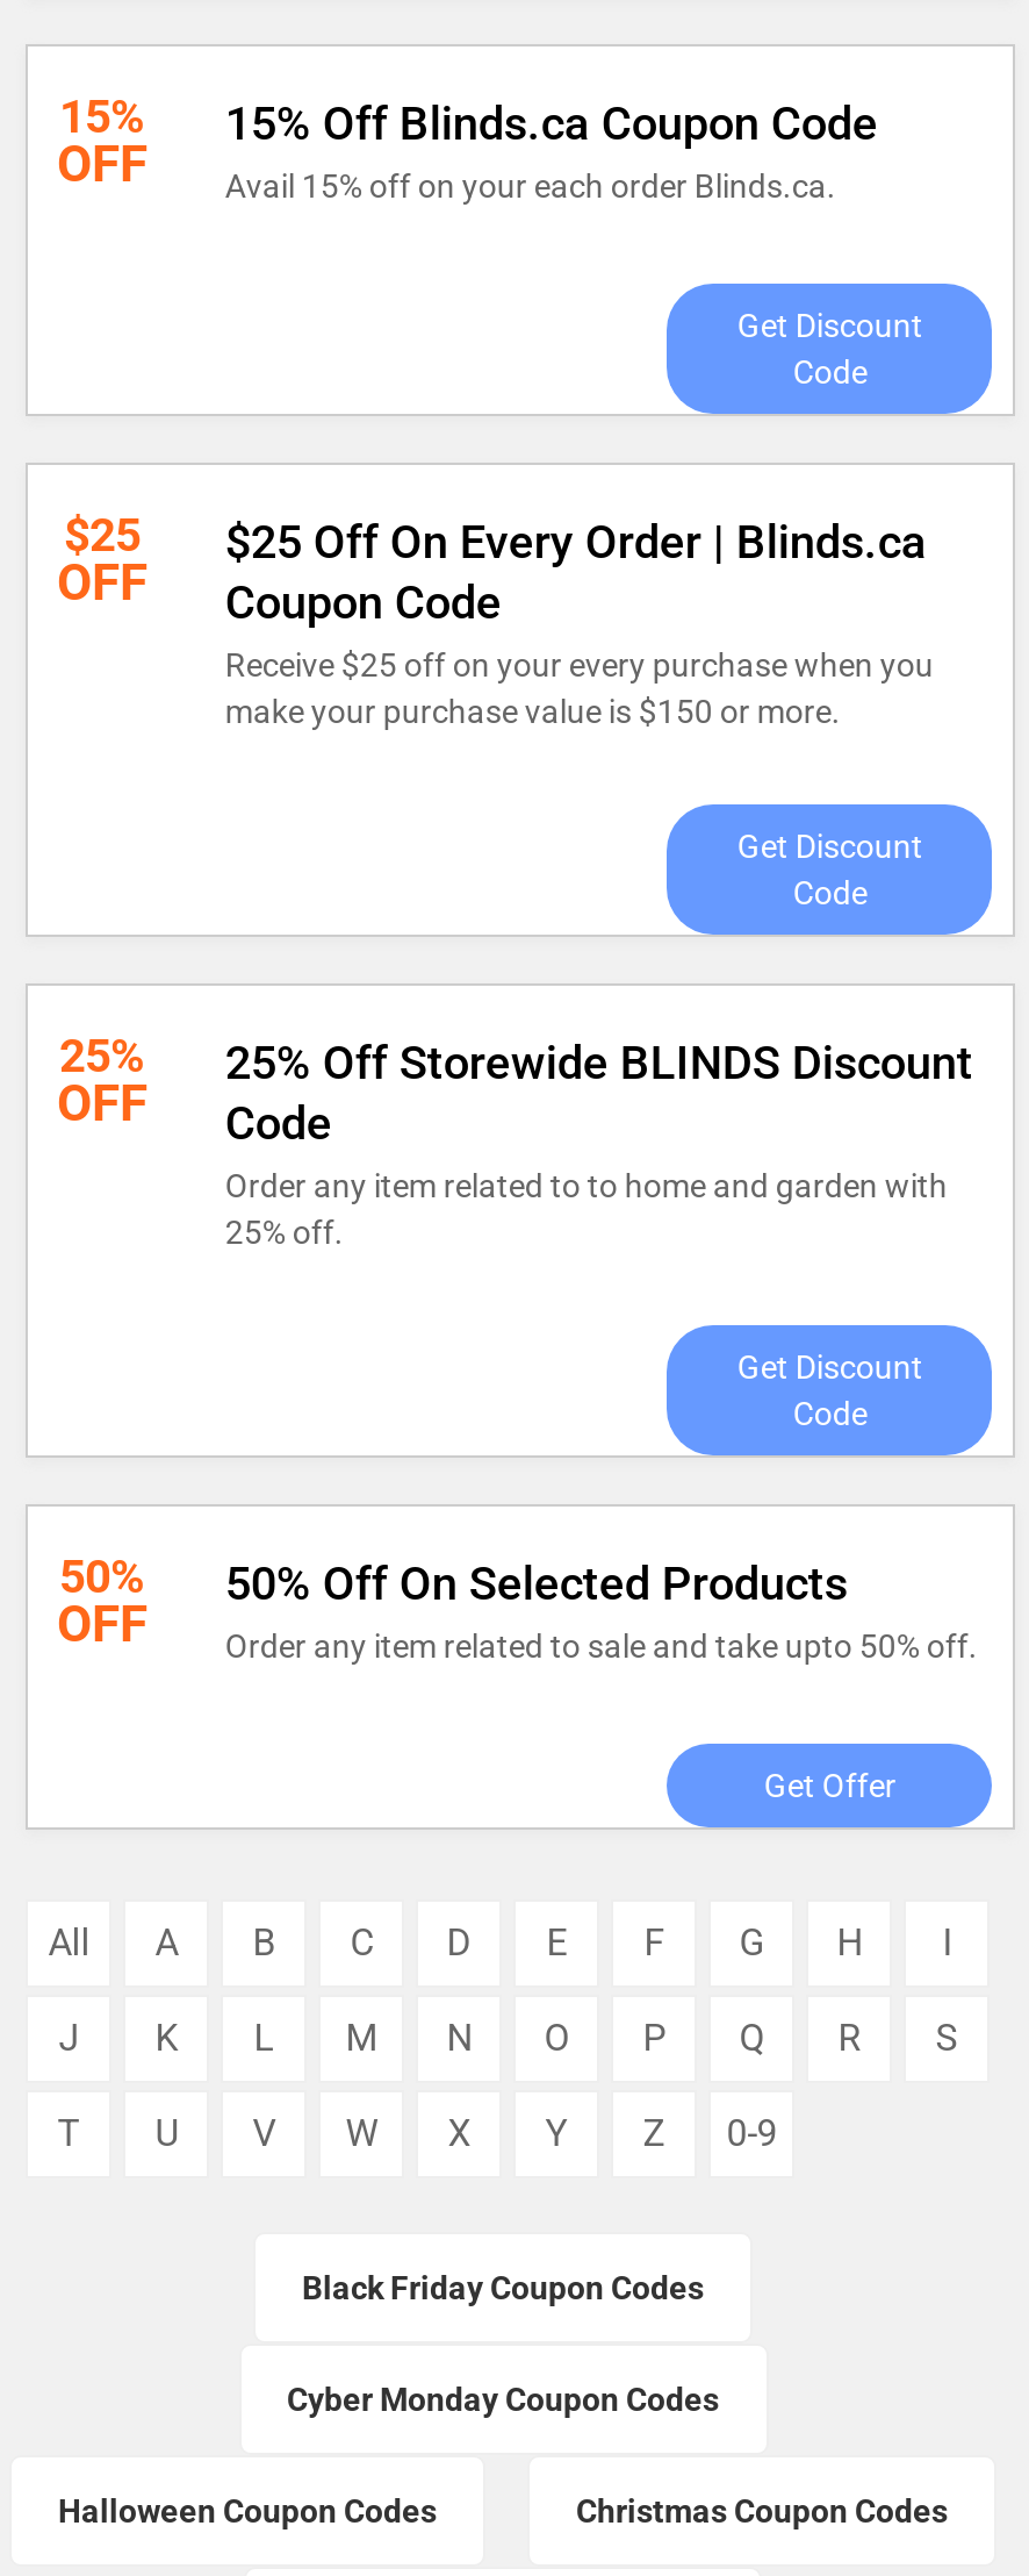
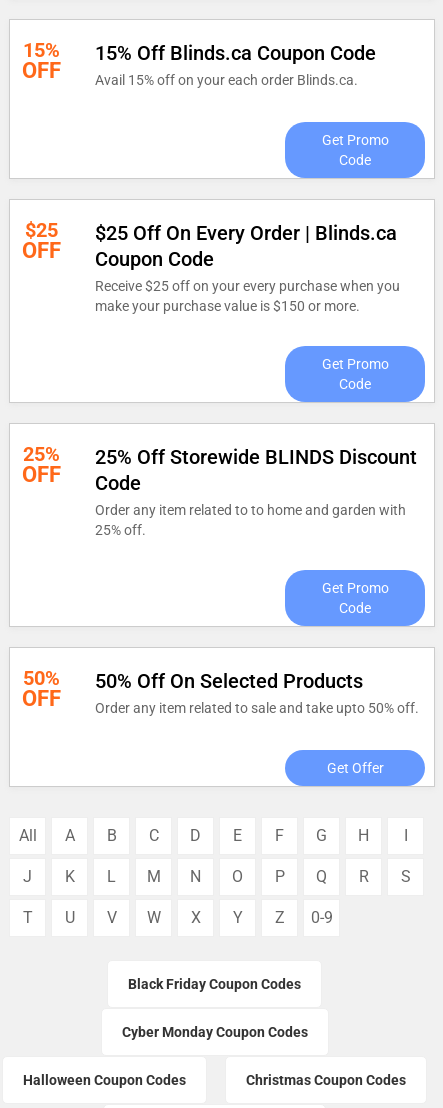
[737,307,923,344] Get Discount -> [322,132,389,148] Get Promo
[737,828,923,865] Get Discount -> [322,356,389,372] Get Promo
[737,1349,923,1386] Get Discount -> [322,580,389,596] Get Promo

